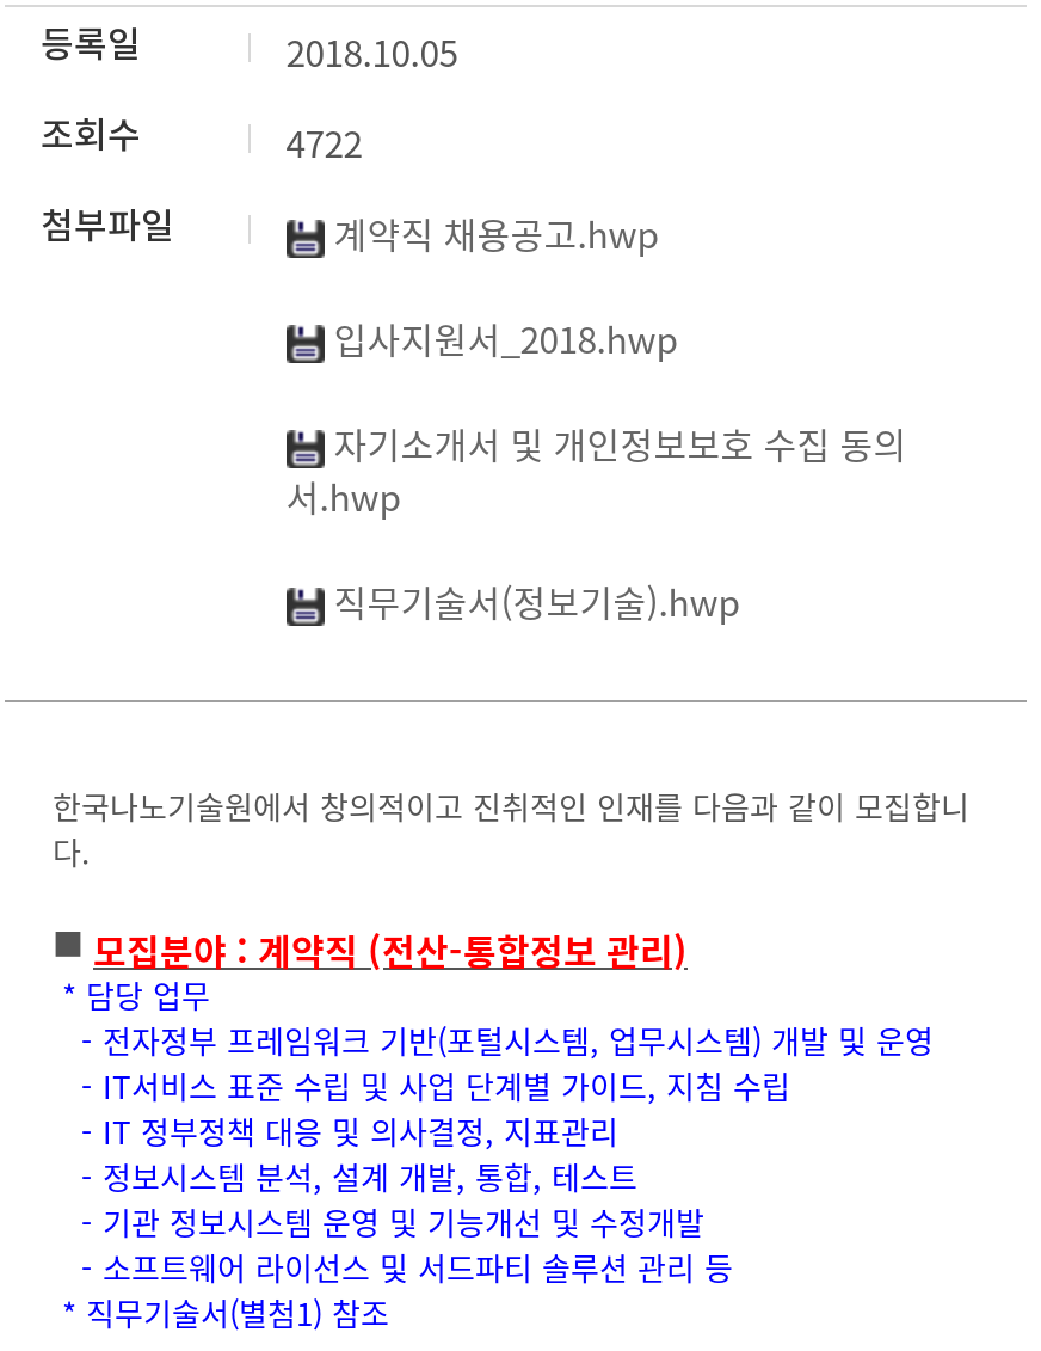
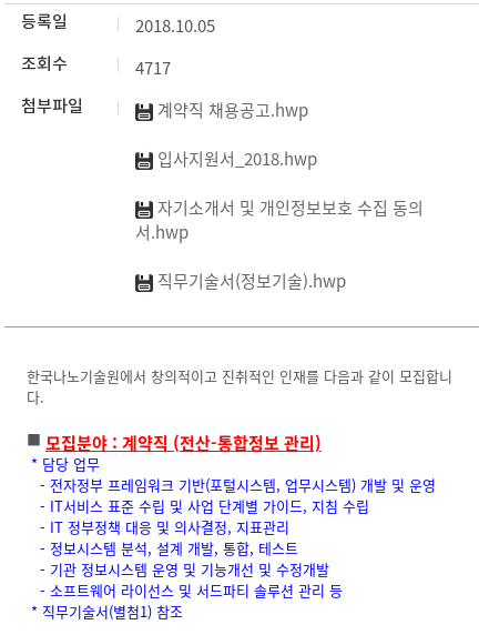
[286,117,362,170] 4722 -> [135,56,170,80] 4717

